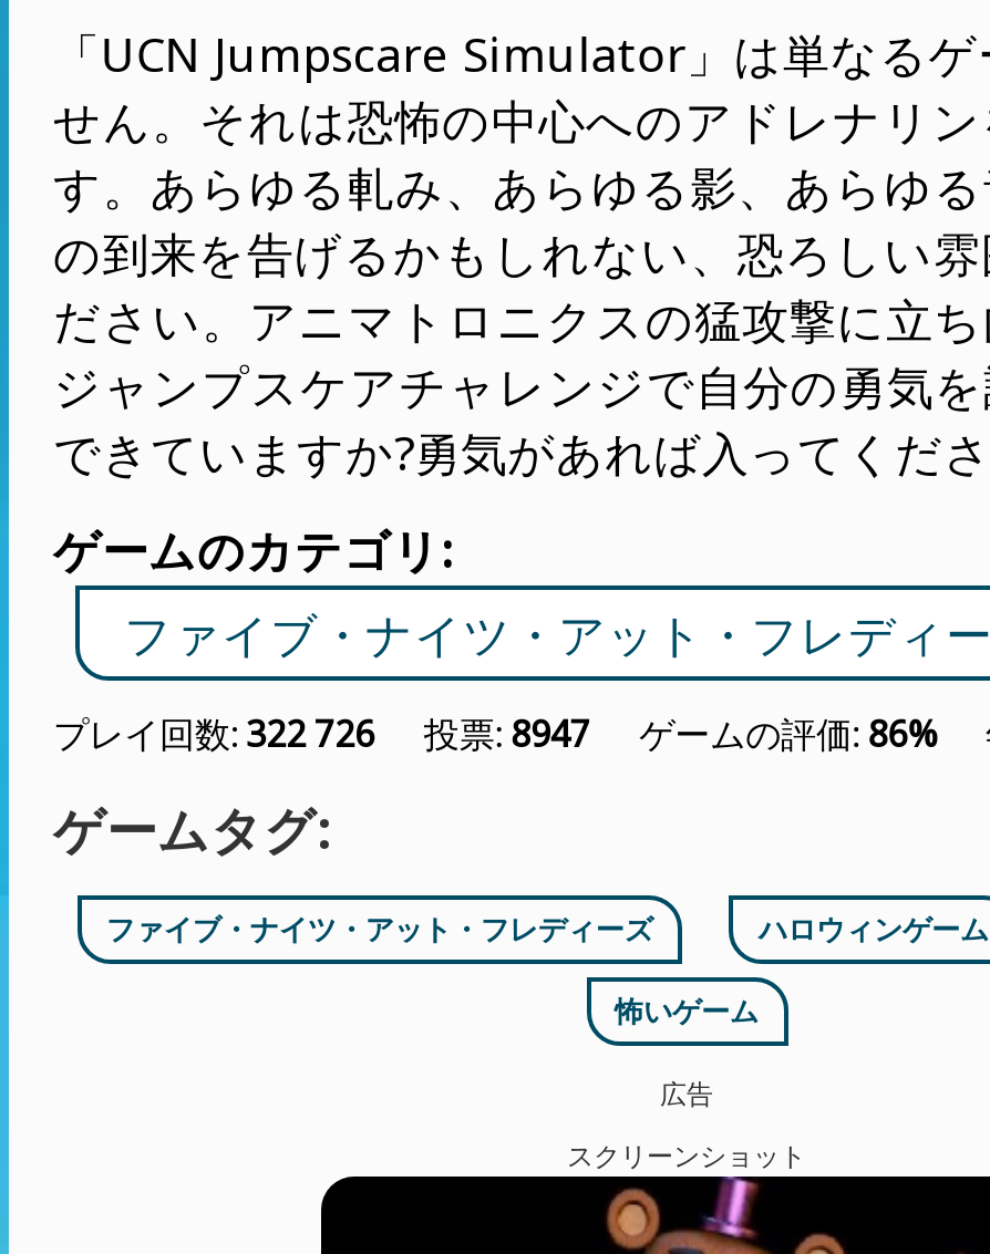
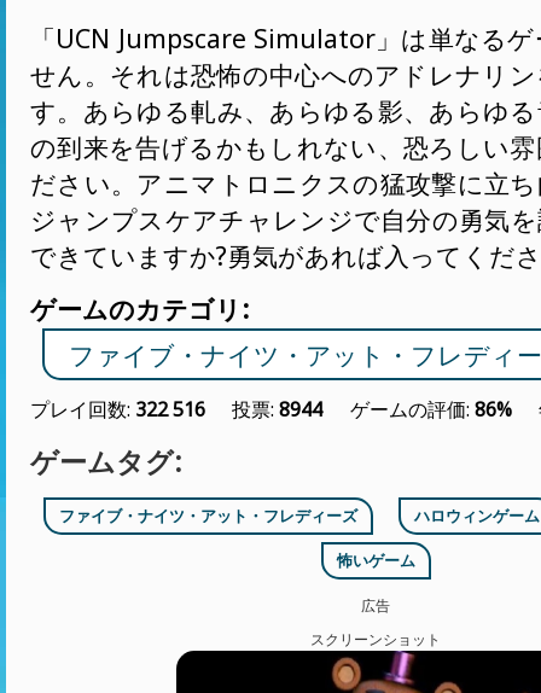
[53,709,374,758] プレイ回数: 322 726 -> [30,396,205,423] プレイ回数: 322 516
[424,709,590,758] 投票: 8947 -> [232,396,323,423] 投票: 8944

